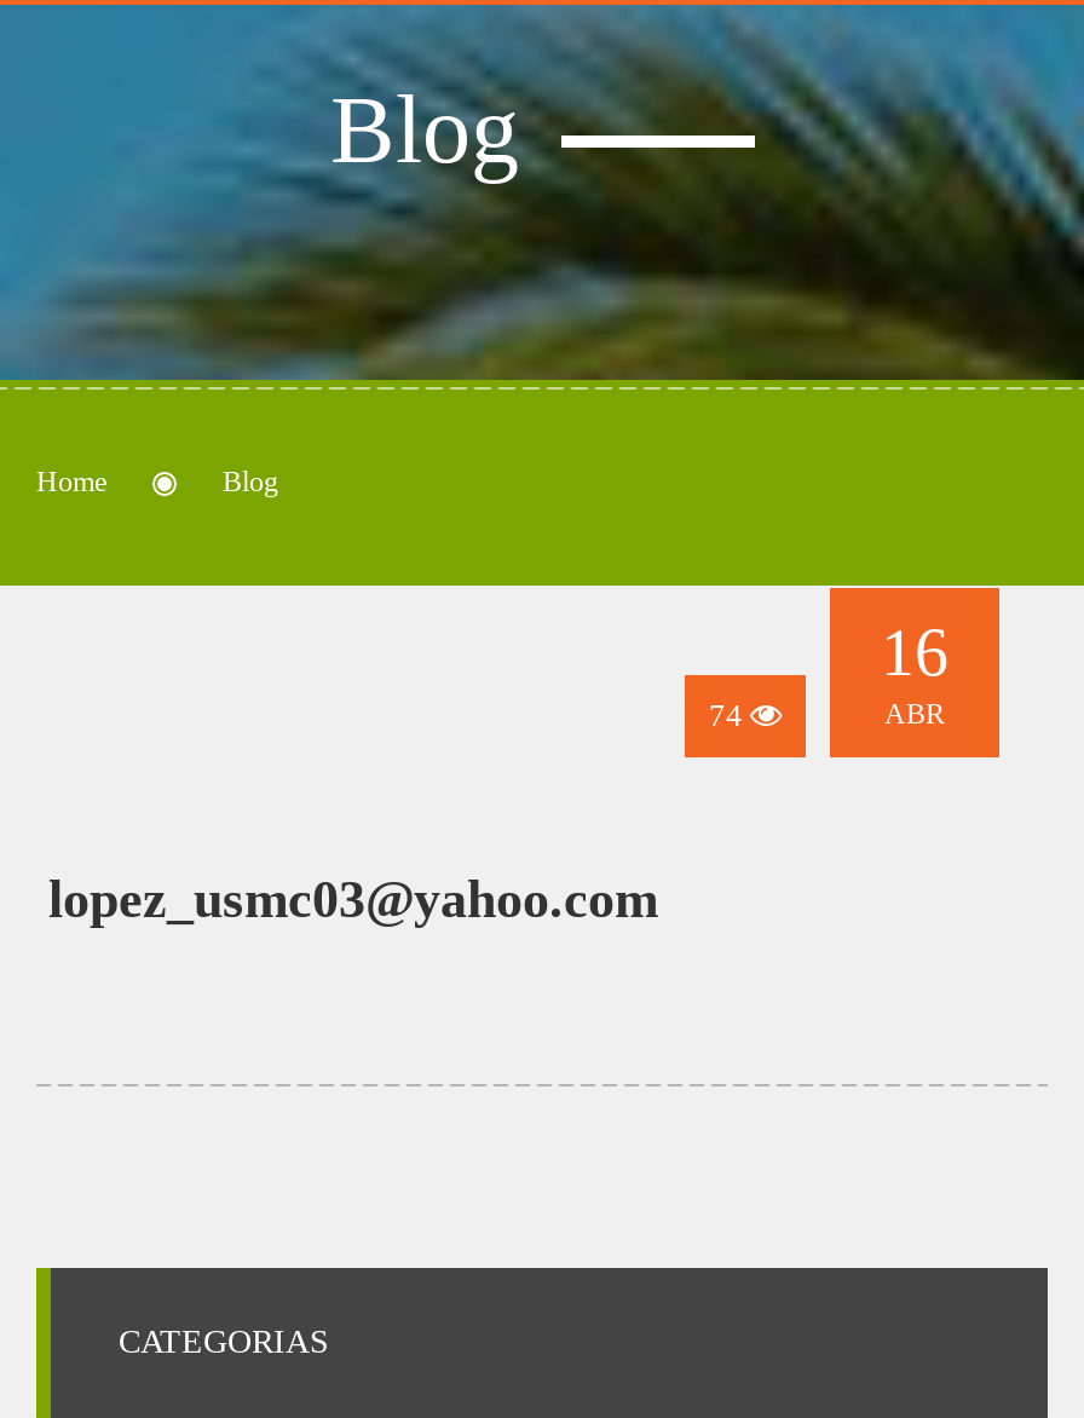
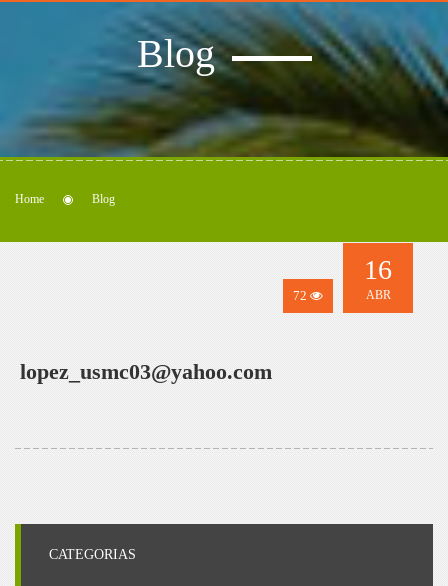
[709,697,750,733] 74 -> [293,288,310,303] 72

